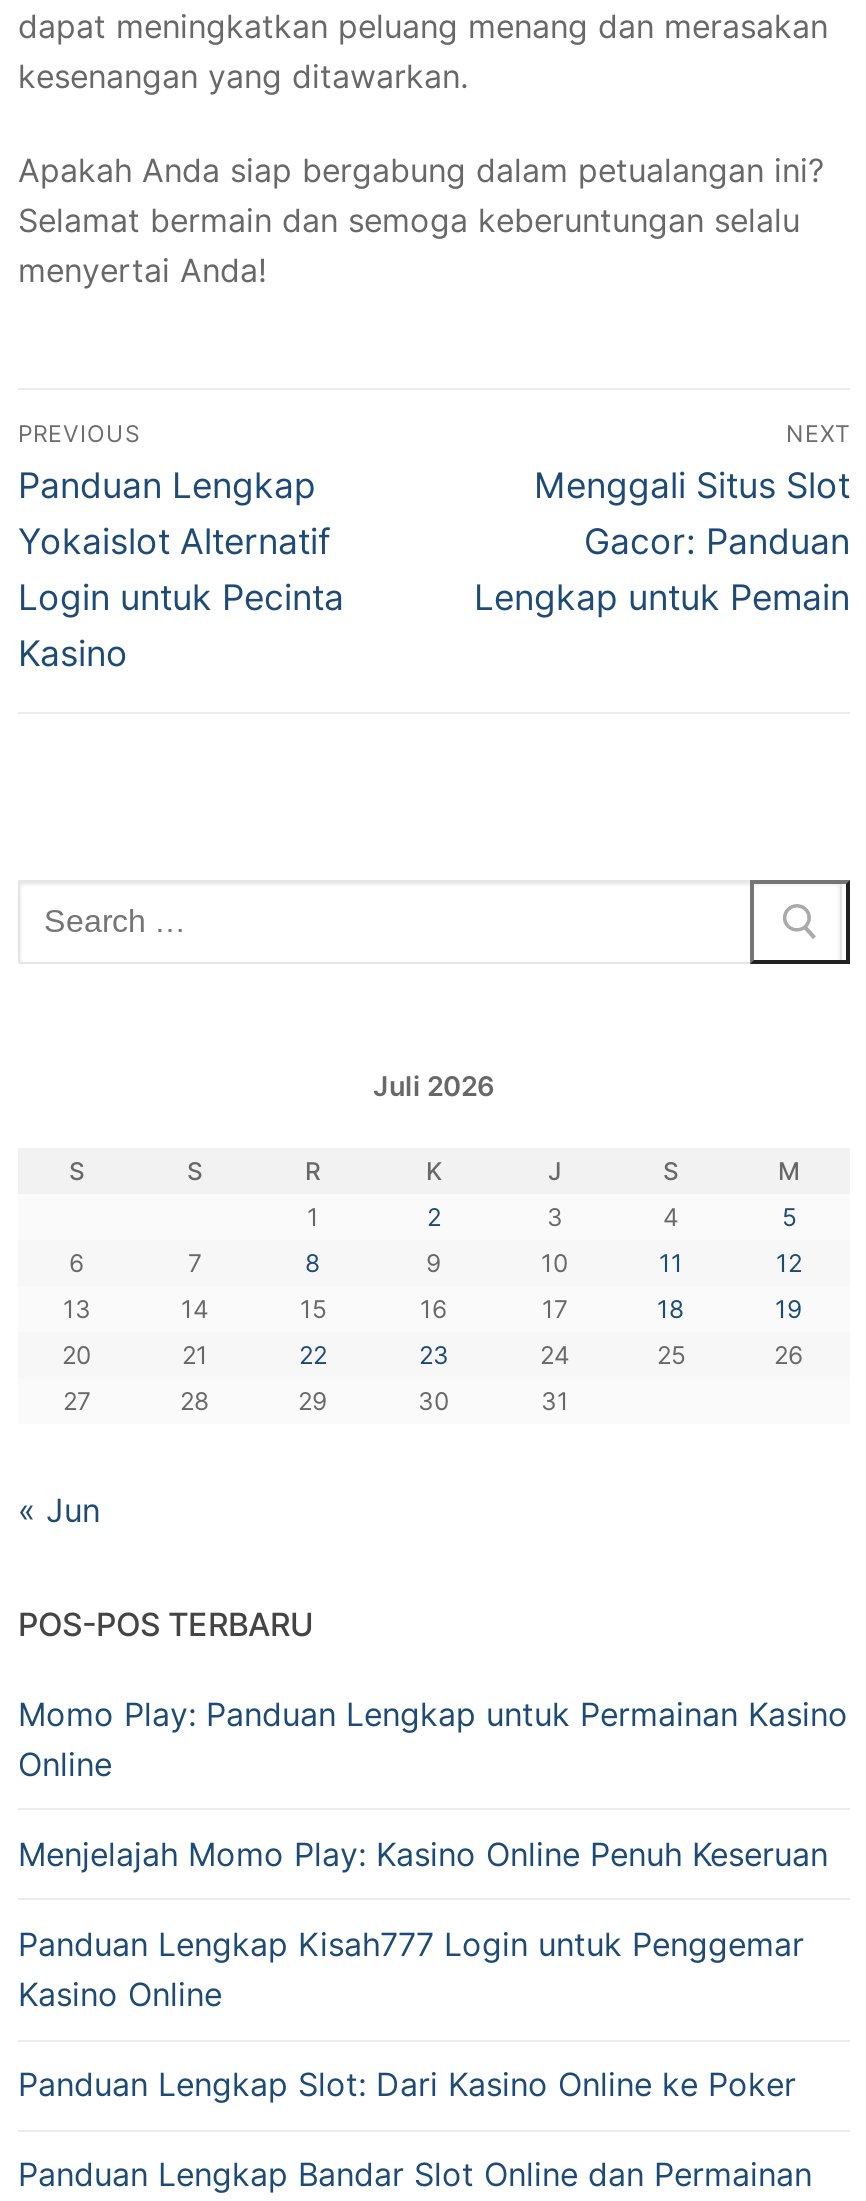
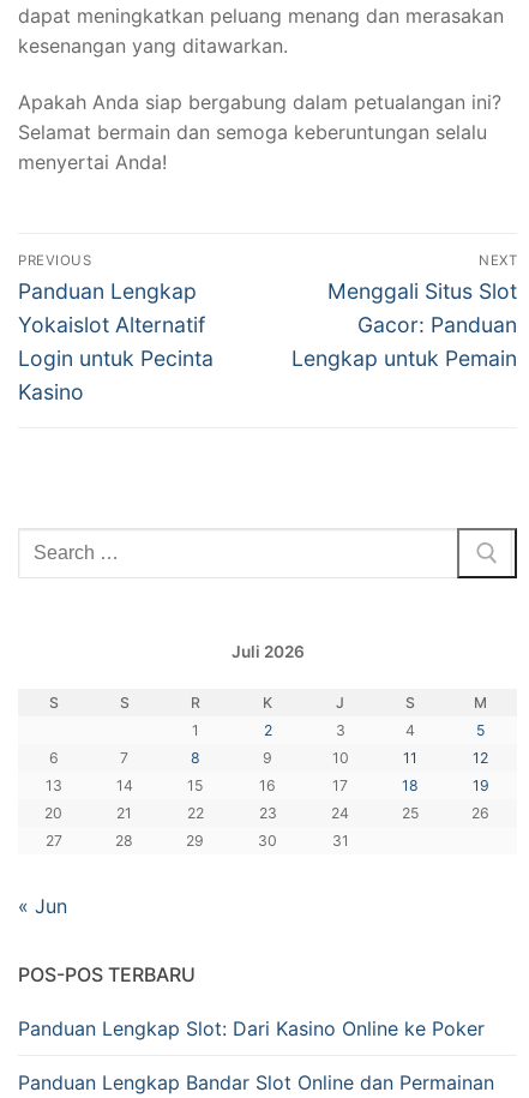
[18,1693,848,2014] Momo Play: Panduan Lengkap untuk Permainan Kasino | Online | Menjelajah Momo Play: Kasino Online Penuh Keseruan | Panduan Lengkap Kisah777 Login untuk Penggemar | Kasino Online -> none

